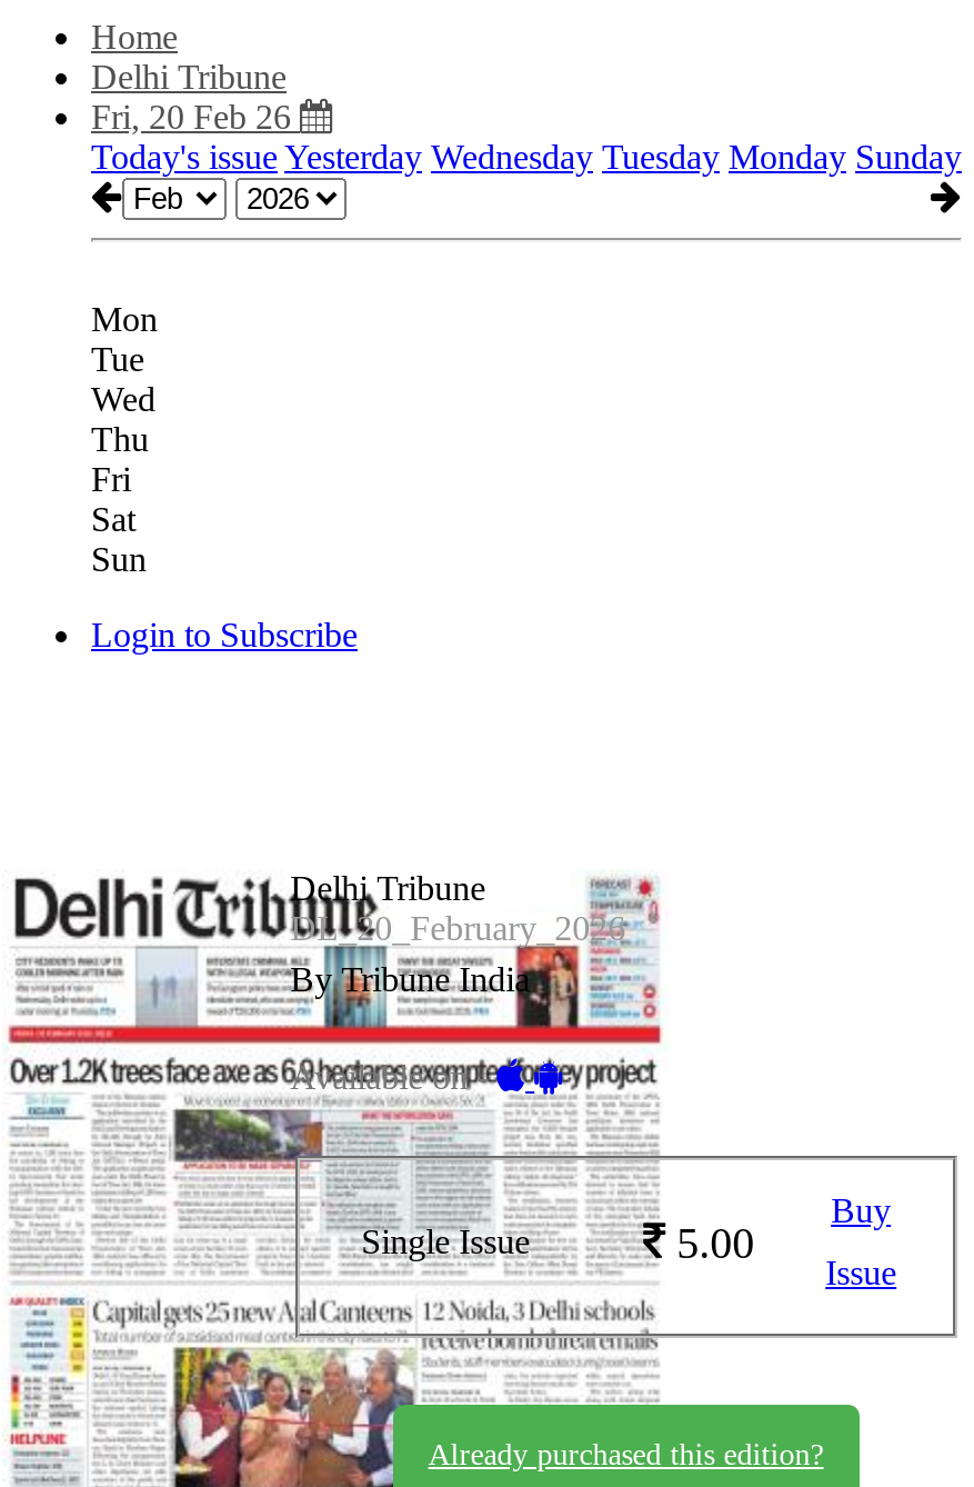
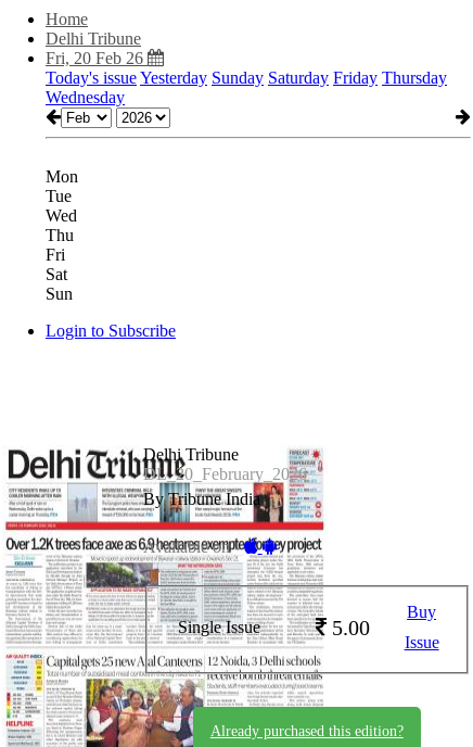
[91,138,962,176] Today's issue Yesterday Wednesday Tuesday Monday Sunday -> [46,68,447,106] Today's issue Yesterday Sunday Saturday Friday Thursday | Wednesday

